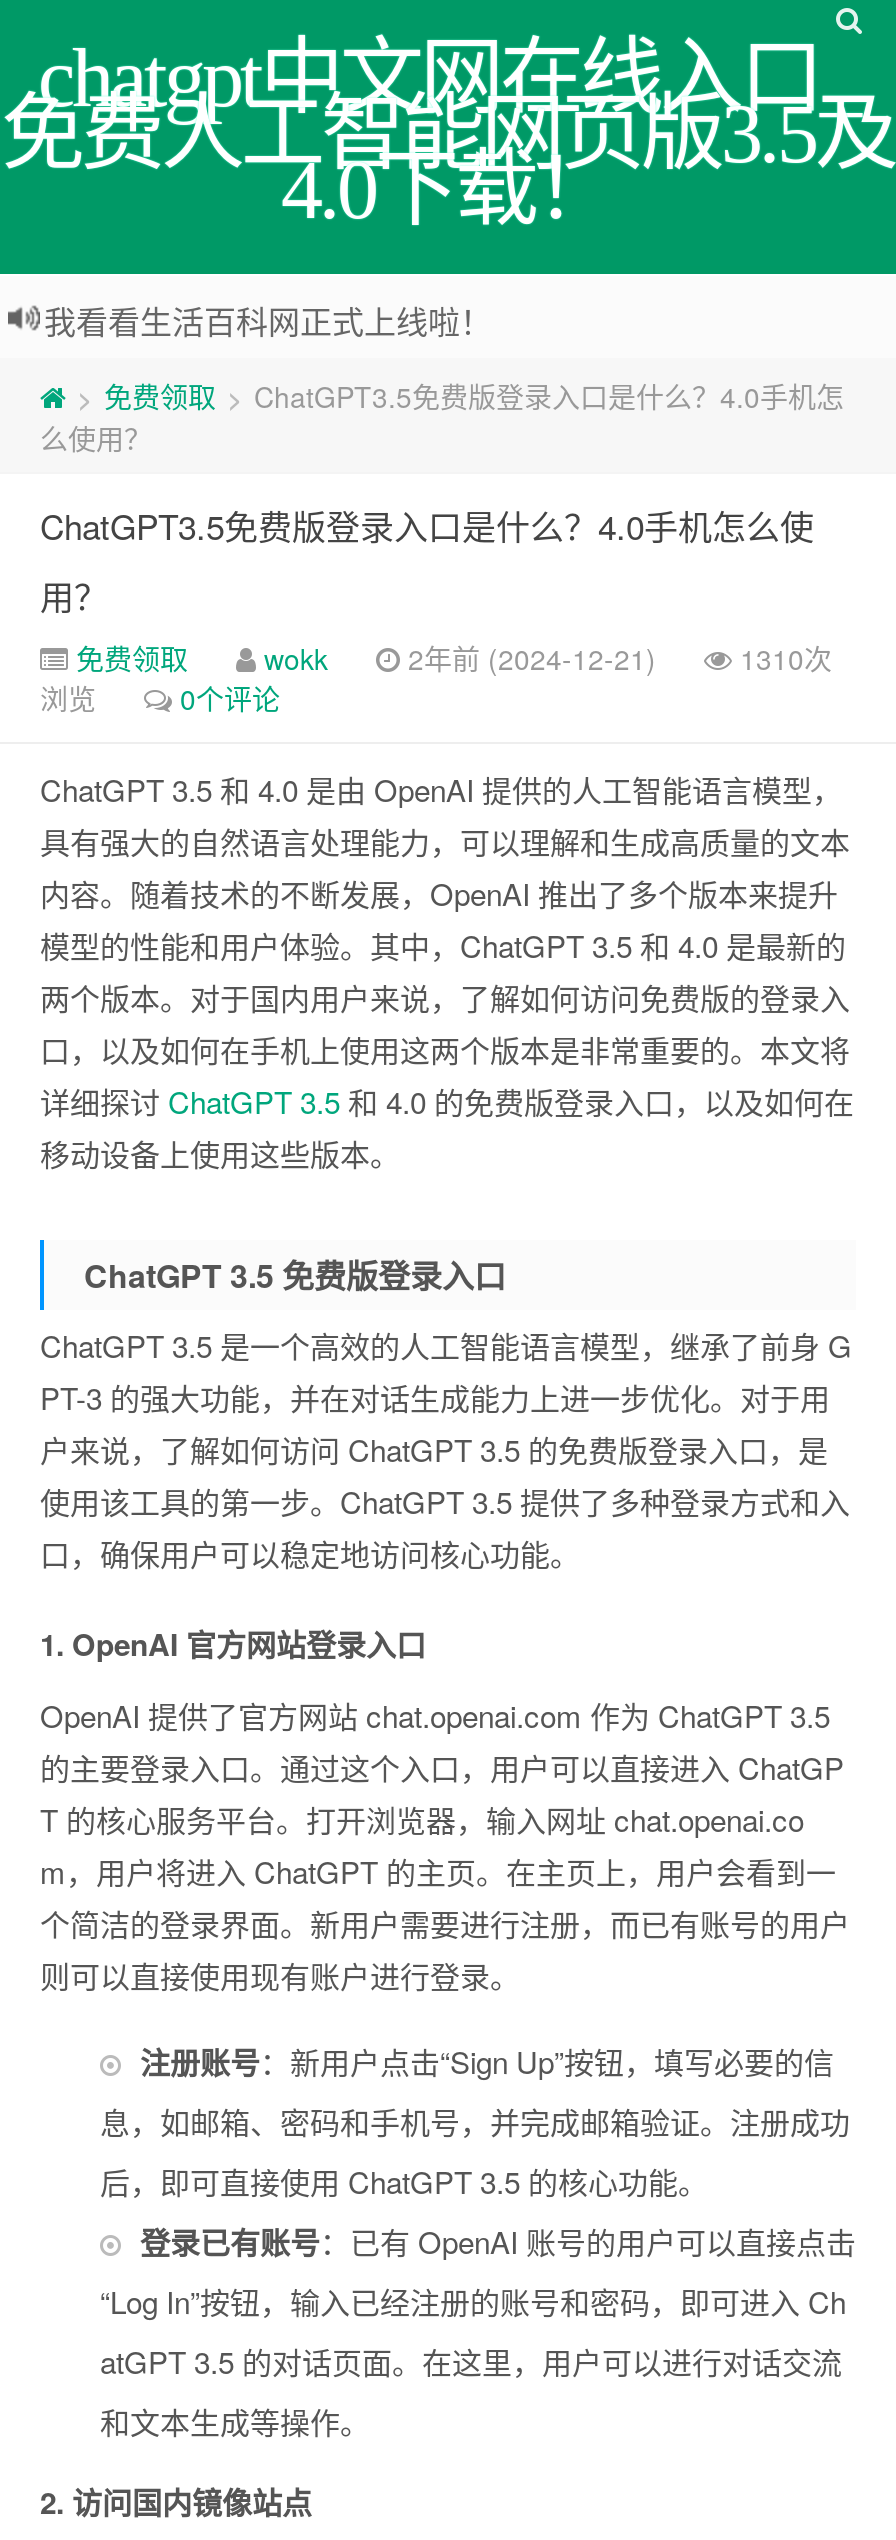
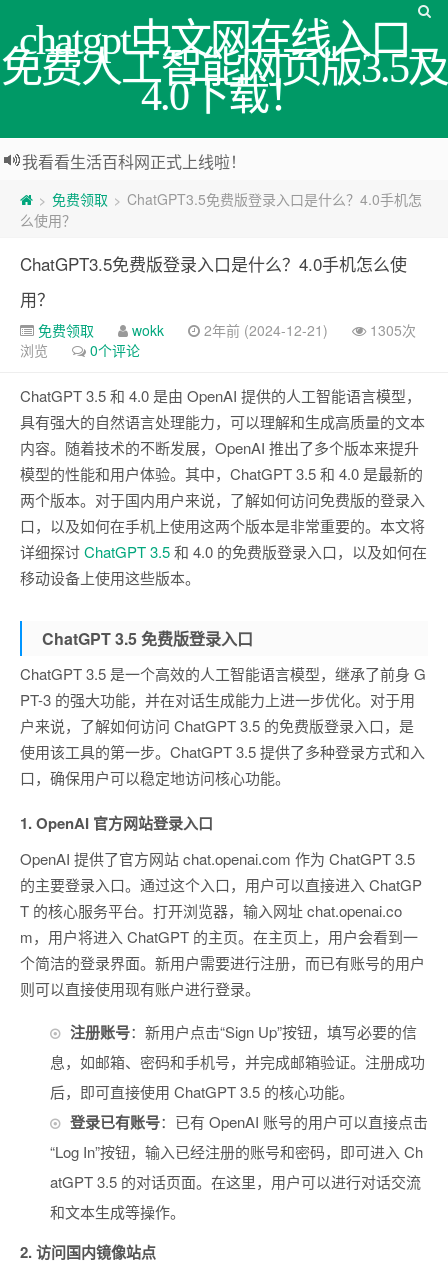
[68,638,832,678] 免费领取 wokk 2年前 (2024-12-21) 1310次 -> [34,320,416,340] 免费领取 wokk 2年前 (2024-12-21) 1305次

